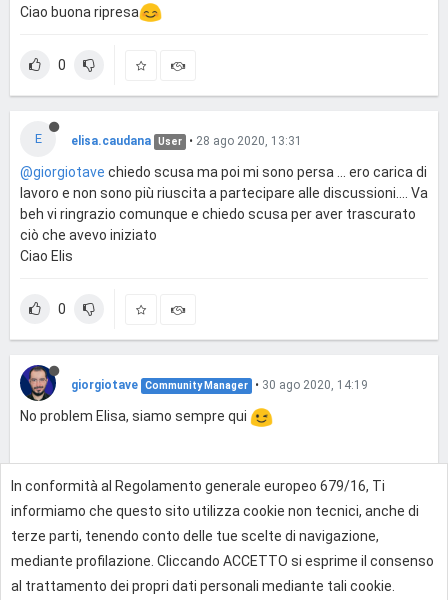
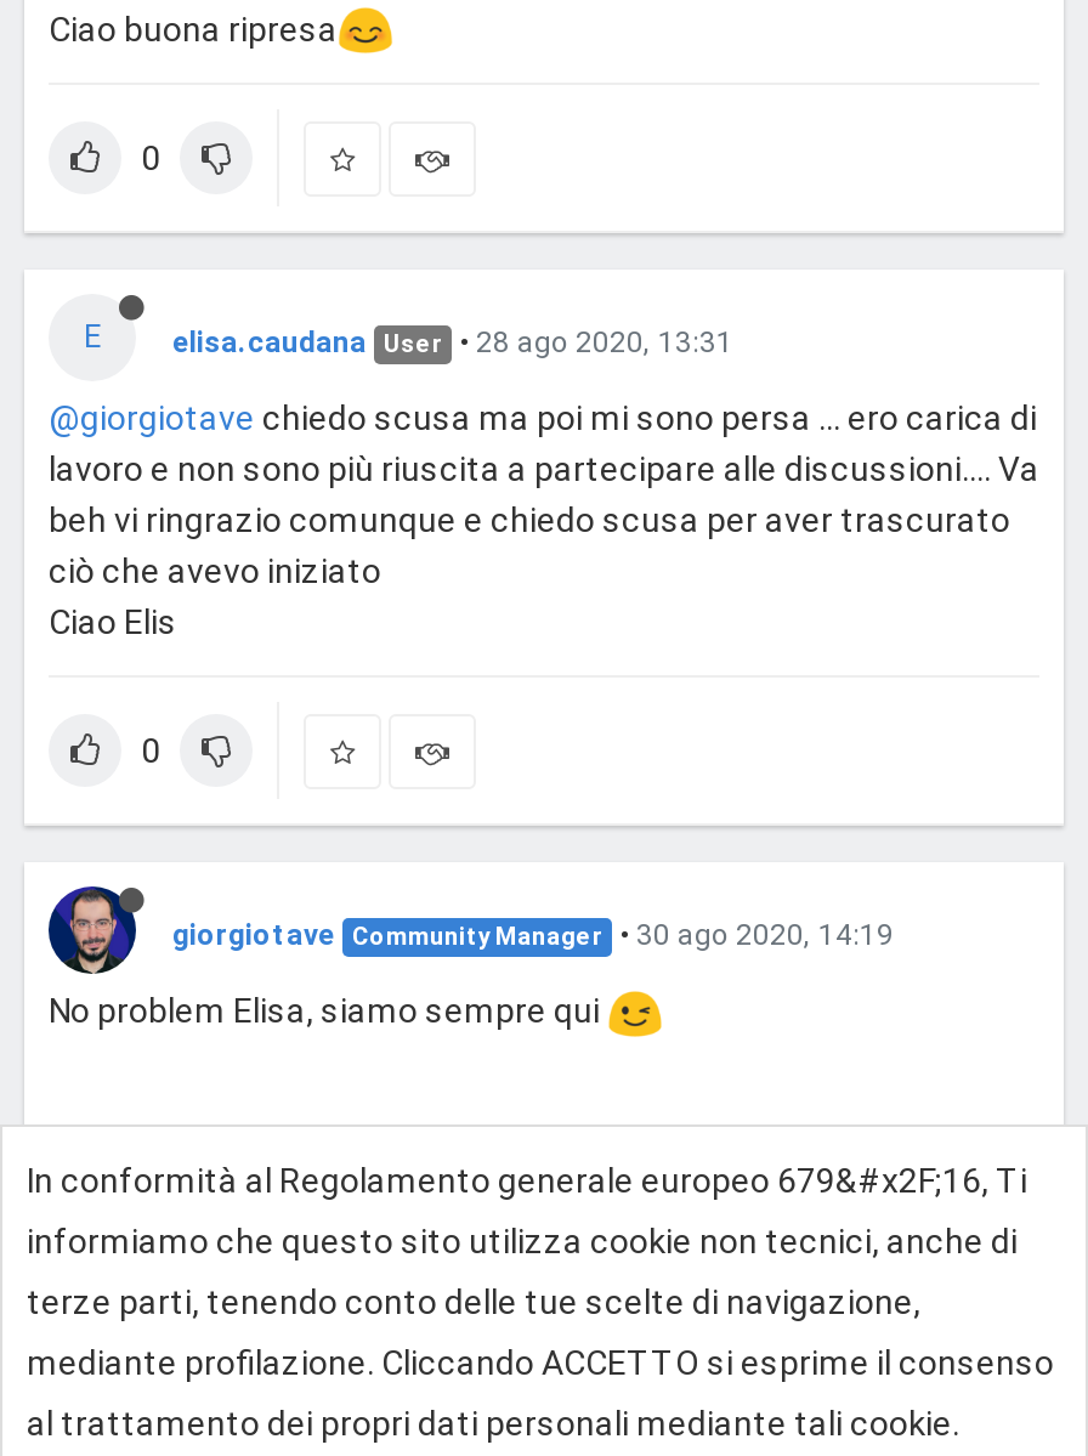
[11,478,385,494] In conformità al Regolamento generale europeo 679/16, Ti -> [27,1161,1027,1200] In conformità al Regolamento generale europeo 679&#x2F;16, Ti

